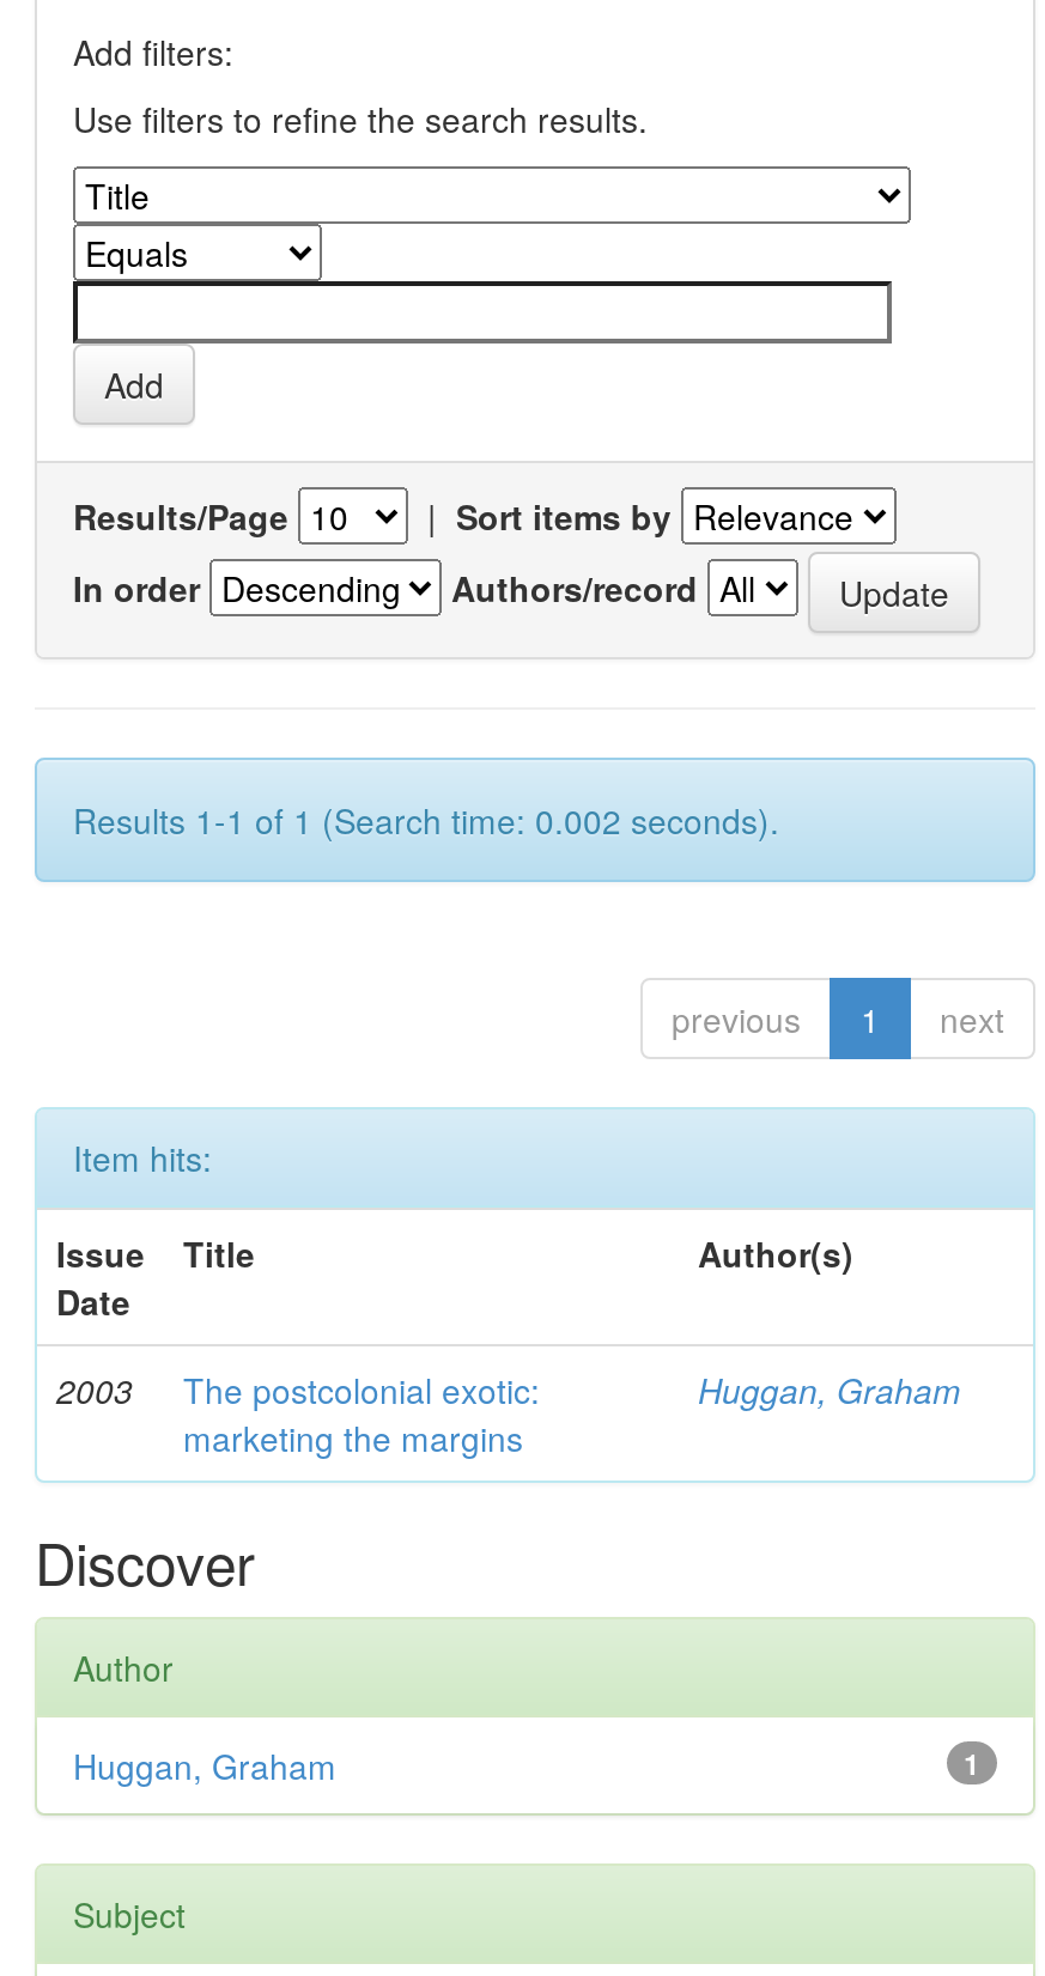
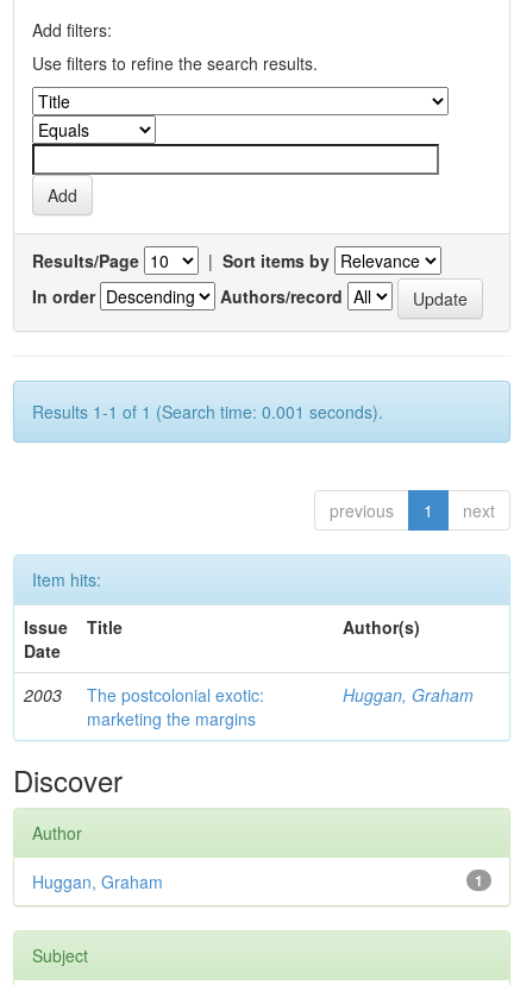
[73,796,779,844] Results 1-1 of 1 (Search time: 0.002 seconds). -> [32,400,383,424] Results 1-1 of 1 (Search time: 0.001 seconds).

